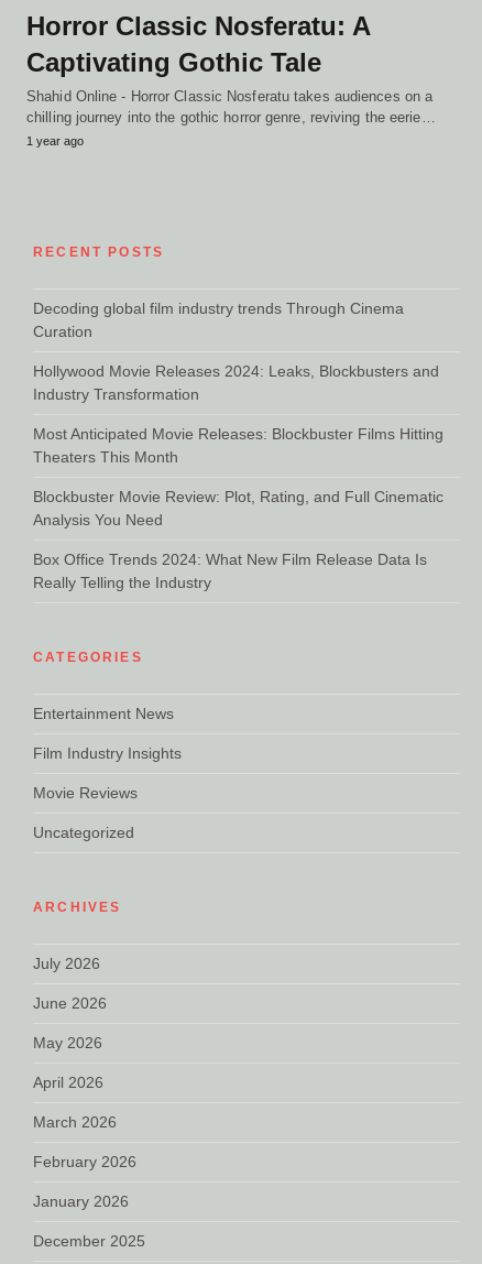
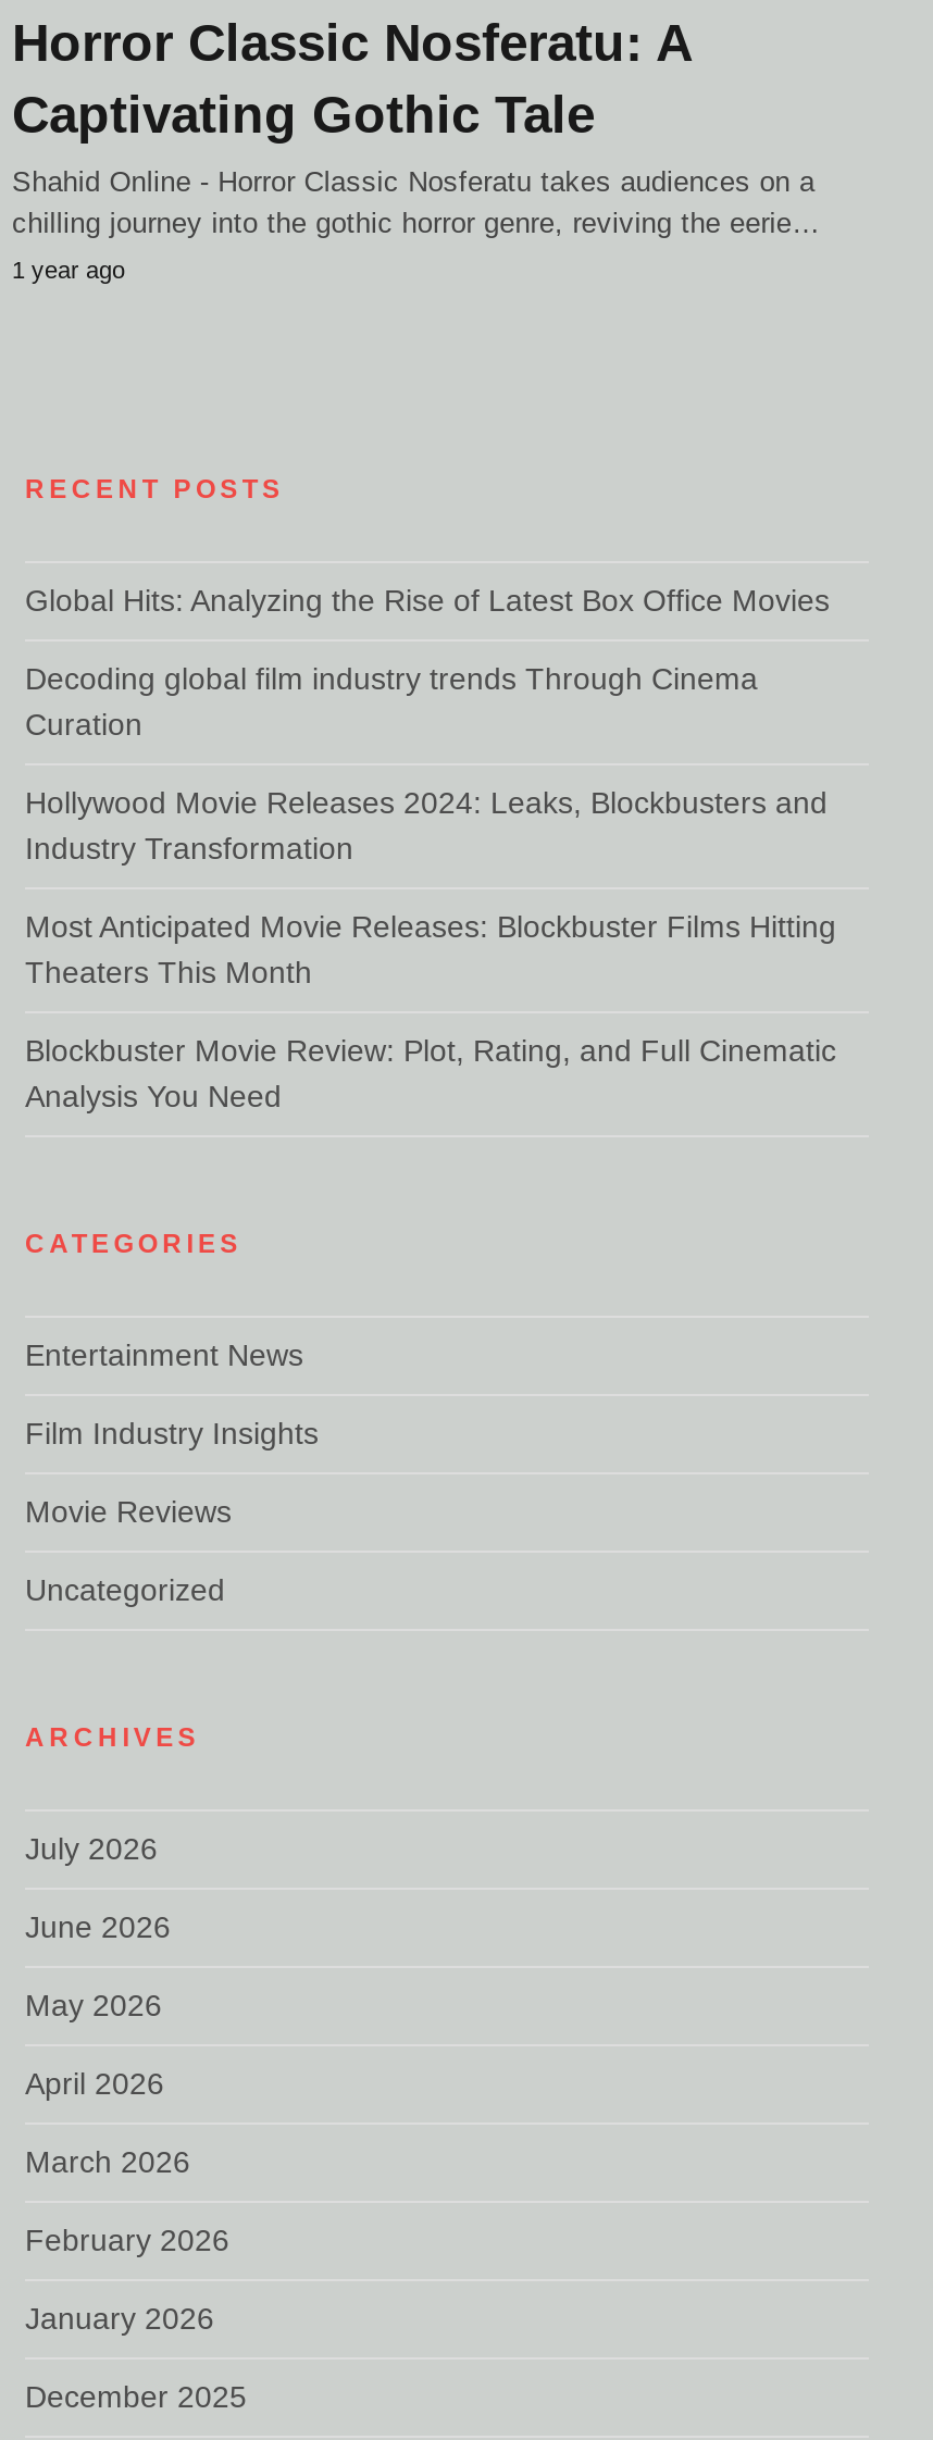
none -> [25,582,830,617] Global Hits: Analyzing the Rise of Latest Box Office Movies
moved [33,299,443,528] -> [25,660,836,1112]: Decoding global film industry trends Through Cinema | Curation | Hollywood Movie Releases 2024: Leaks, Blockbusters and | Industry Transformation | Most Anticipated Movie Releases: Blockbuster Films Hitting | Theaters This Month | Blockbuster Movie Review: Plot, Rating, and Full Cinematic | Analysis You Need
[33,550,427,591] Box Office Trends 2024: What New Film Release Data Is | Really Telling the Industry -> none

